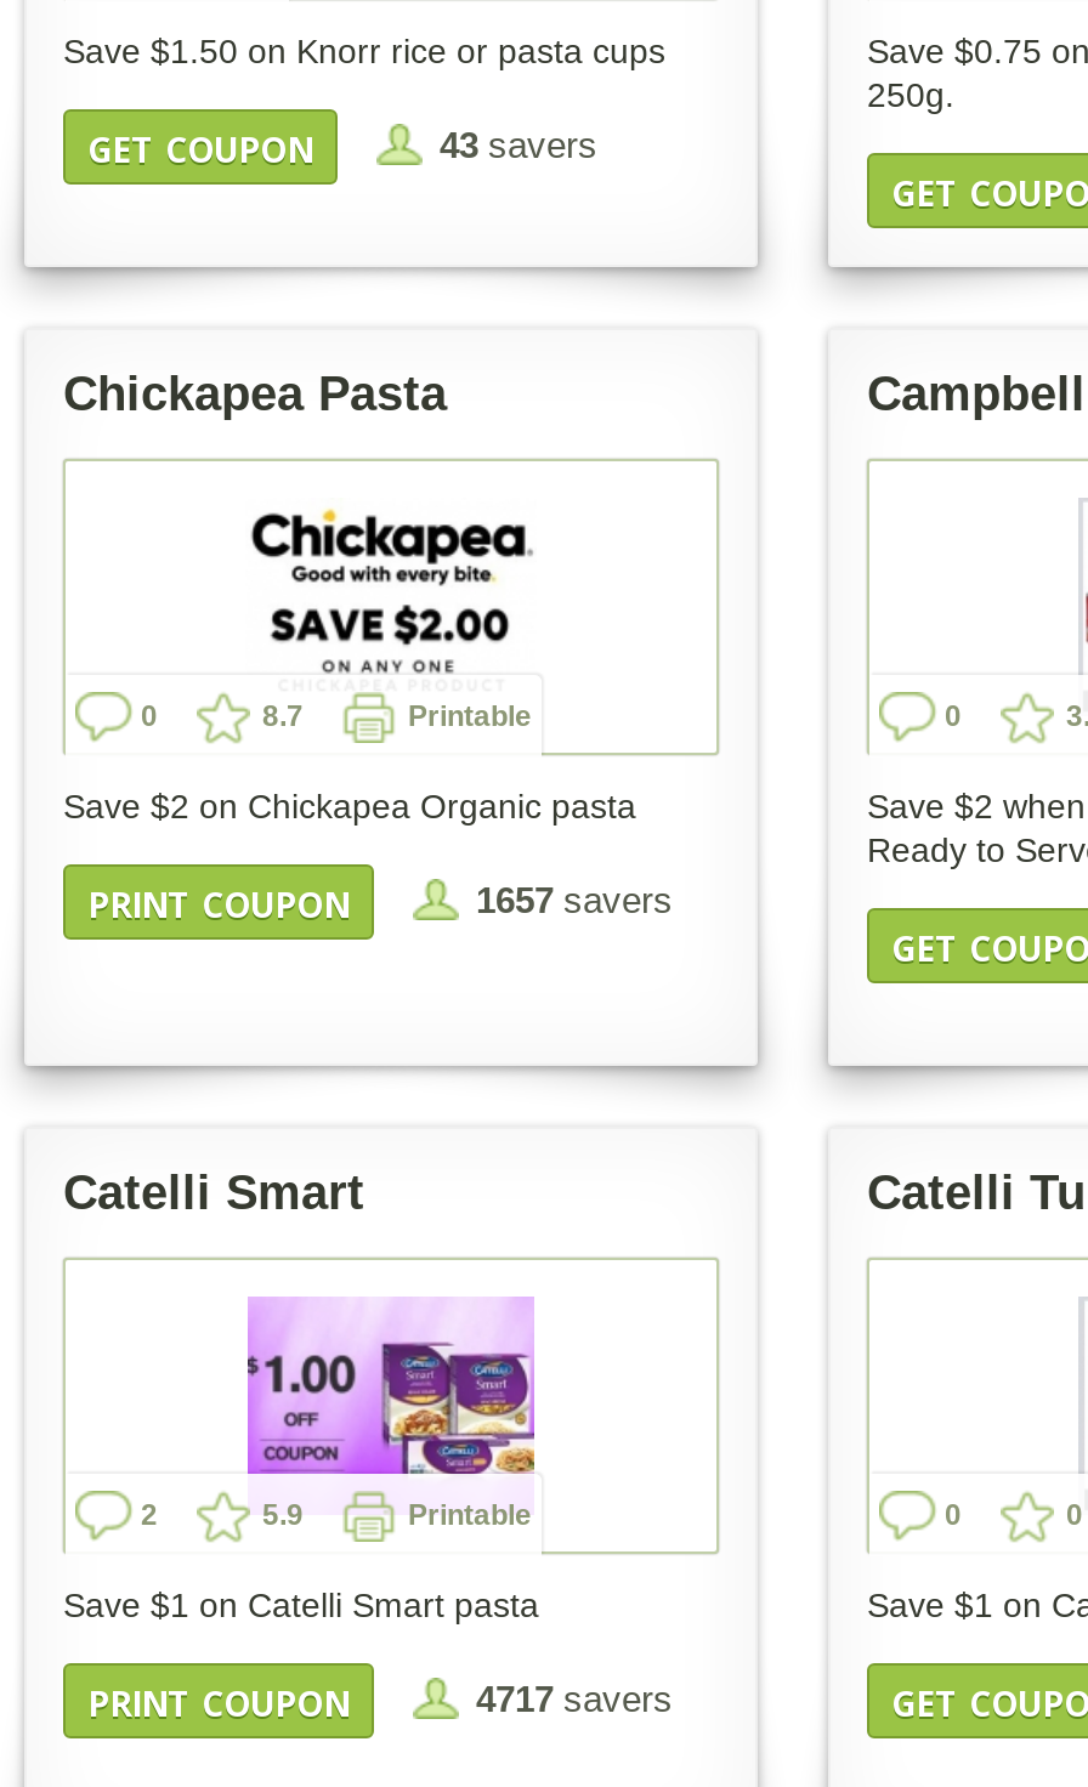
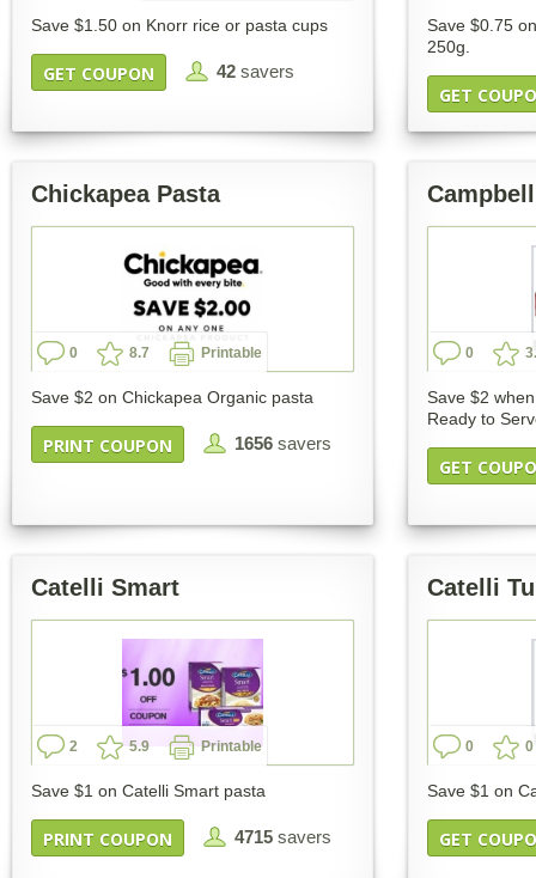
[440,124,597,165] 43 savers -> [217,61,294,81] 42 savers
[476,879,673,920] 1657 savers -> [234,433,331,453] 1656 savers
[476,1678,673,1719] 4717 savers -> [234,827,331,847] 4715 savers

